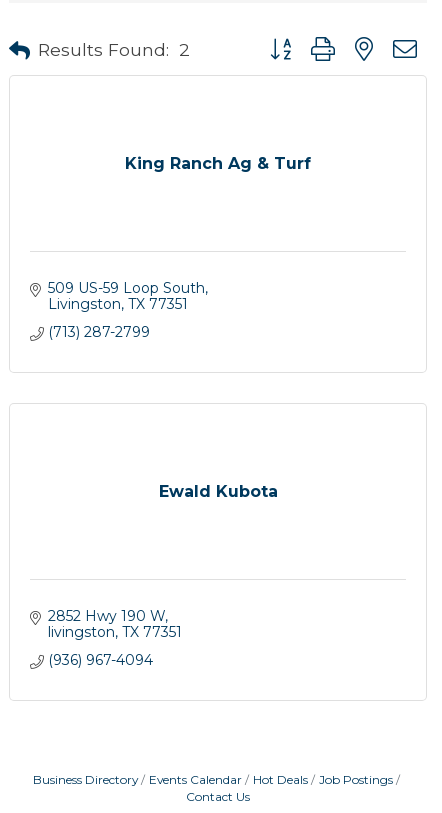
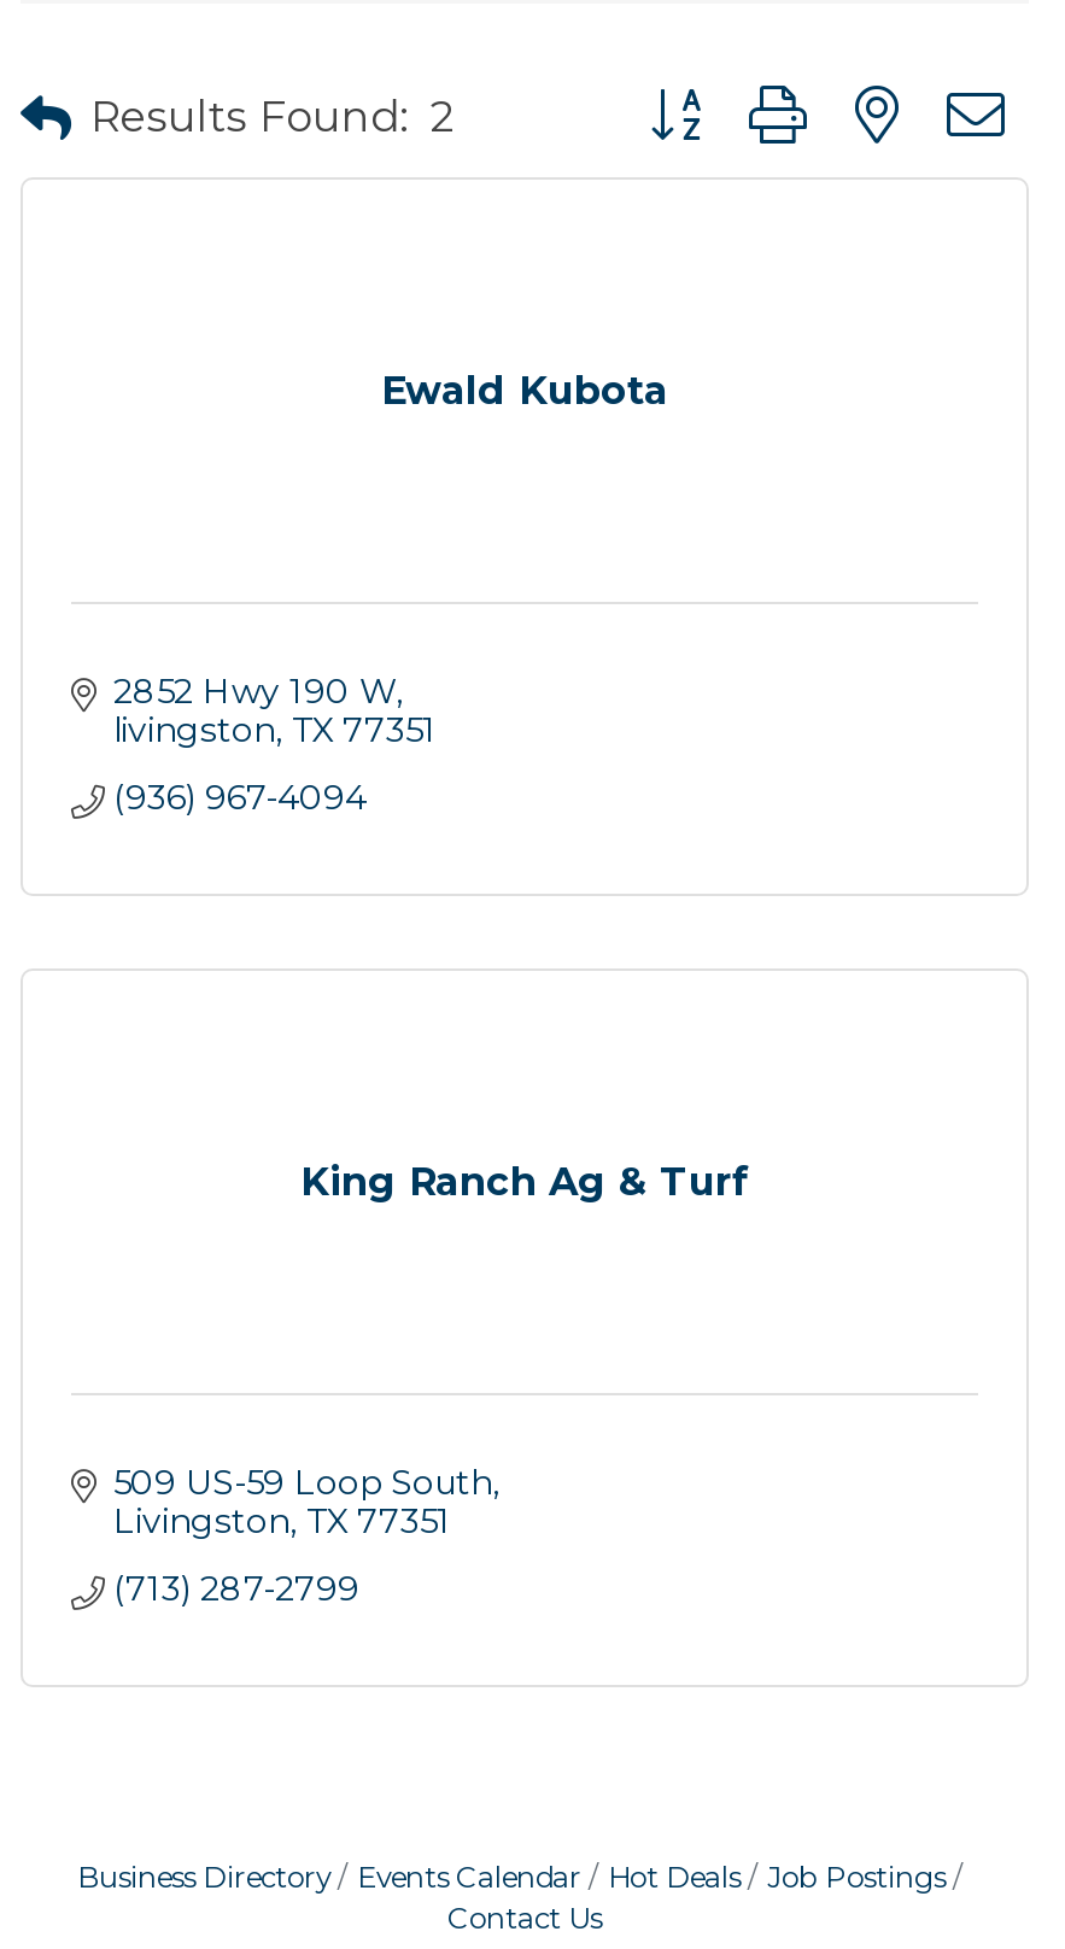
moved [47,154,311,341] -> [113,1159,749,1611]: King Ranch Ag & Turf | 509 US-59 Loop South | Livingston TX 77351 | (713) 287-2799
moved [158,482,277,501] -> [381,367,668,413]: Ewald Kubota
moved [47,607,181,669] -> [113,670,437,819]: 2852 Hwy 190 W | livingston TX 77351 | (936) 967-4094

